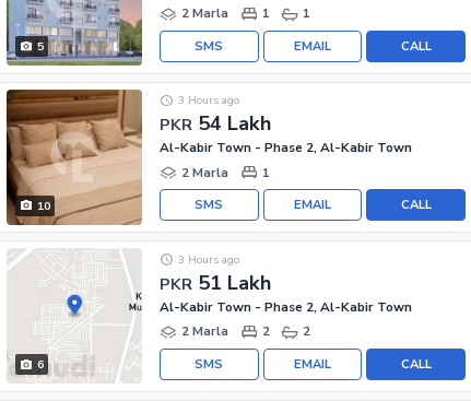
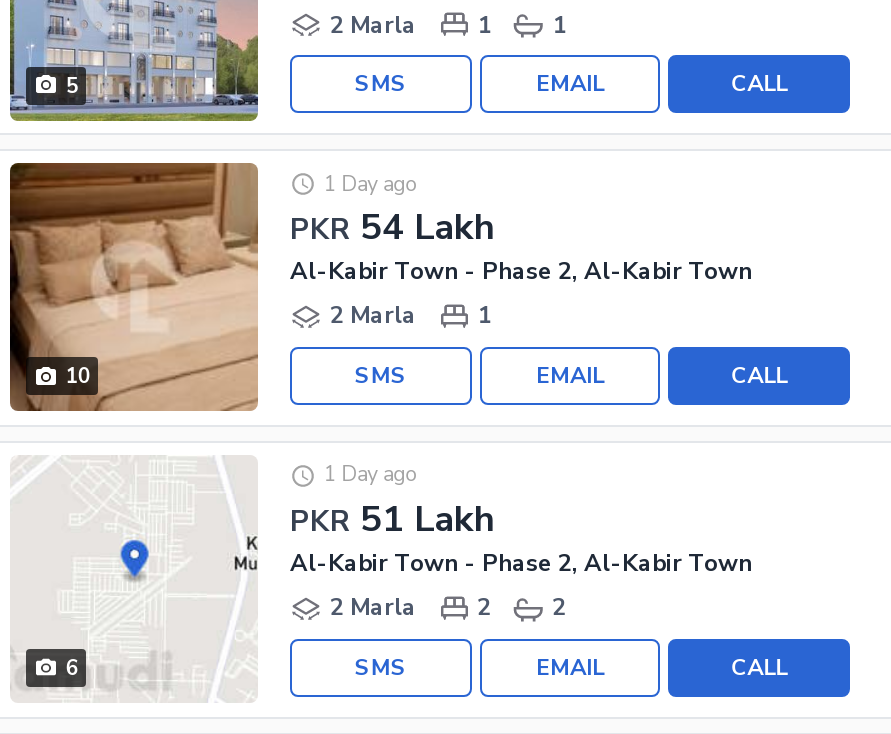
[178,92,239,108] 3 Hours ago -> [323,168,415,198] 1 Day ago
[178,251,239,267] 3 Hours ago -> [323,459,415,489] 1 Day ago

